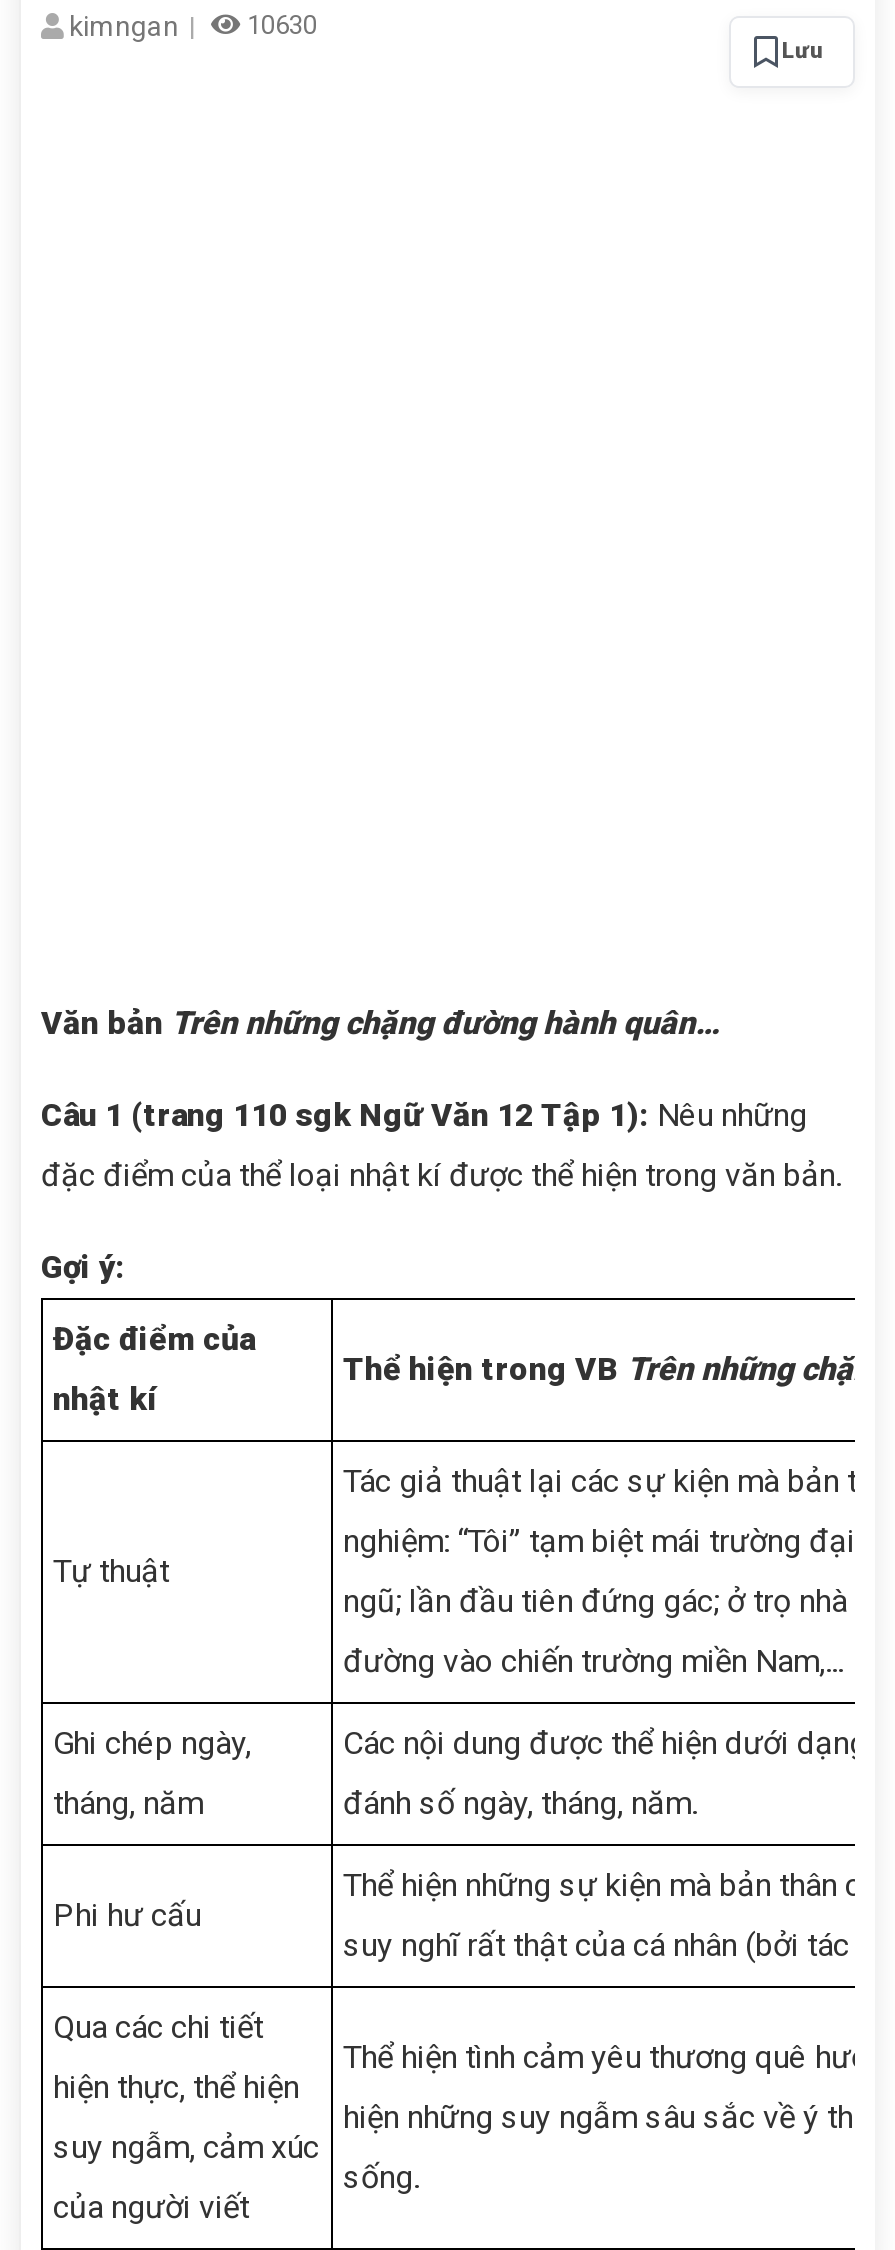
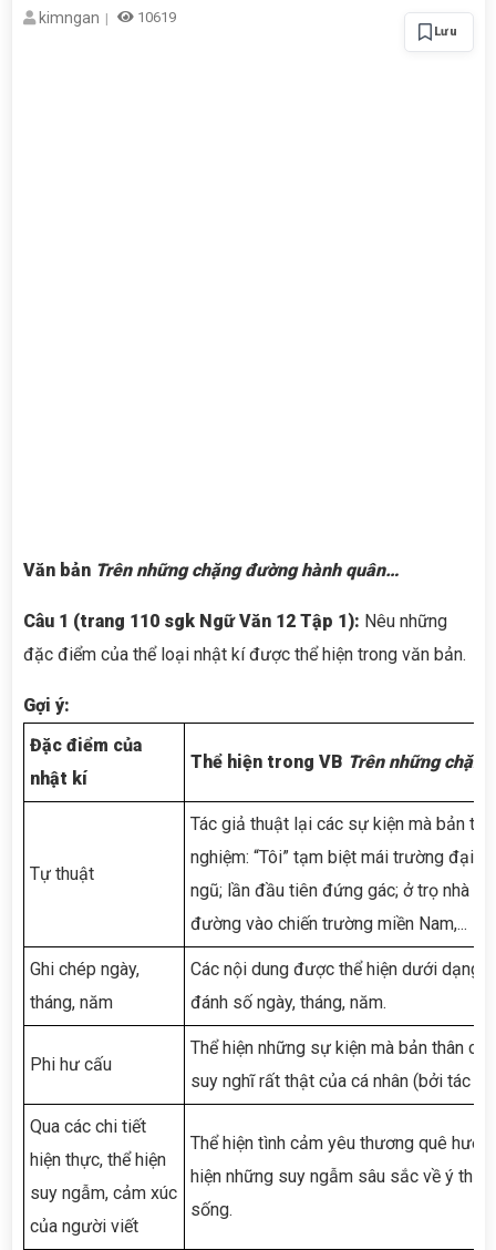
[241,10,317,40] 10630 -> [134,9,176,25] 10619

